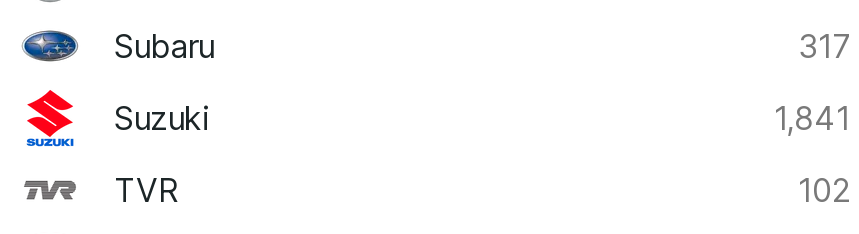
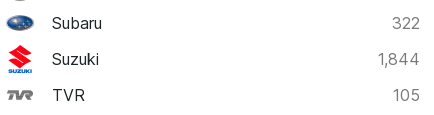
[798,25,850,65] 317 -> [392,12,420,32] 322
[774,97,850,137] 1,841 -> [378,48,420,68] 1,844
[798,169,850,209] 102 -> [393,84,420,104] 105

